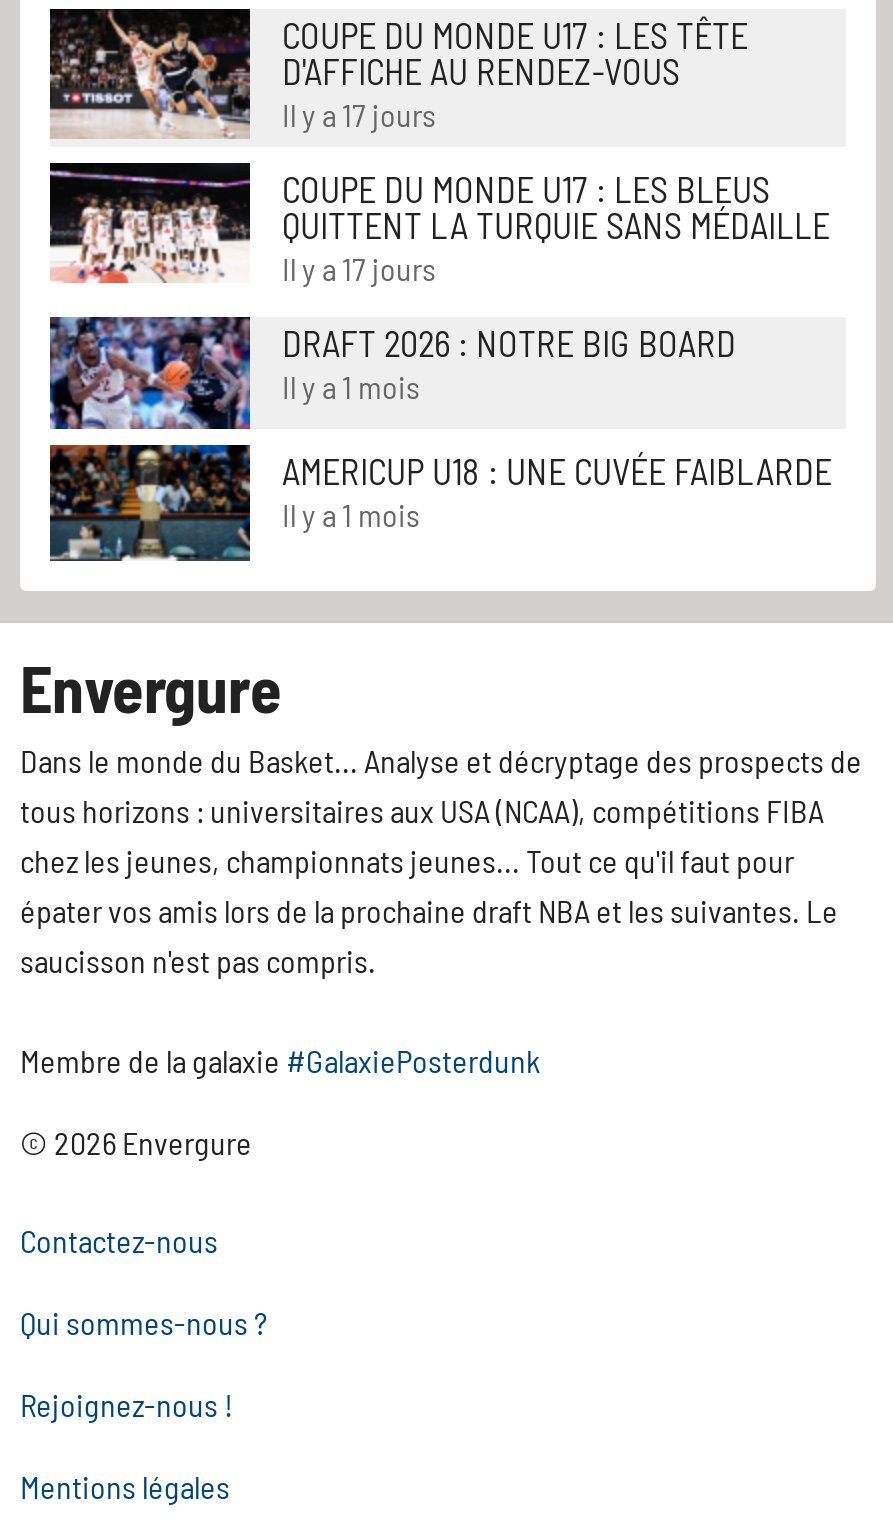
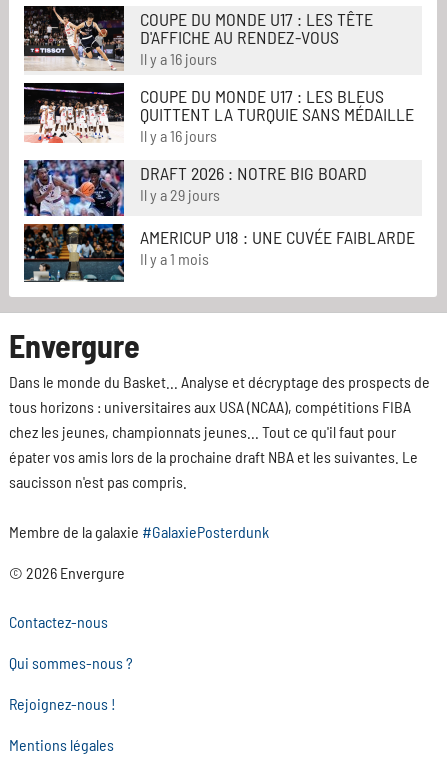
[282,96,436,134] Il y a 17 jours -> [140,49,217,68] Il y a 16 jours
[282,250,436,288] Il y a 17 jours -> [140,126,217,145] Il y a 16 jours
[282,368,420,406] Il y a 1 mois -> [140,185,220,204] Il y a 29 jours

